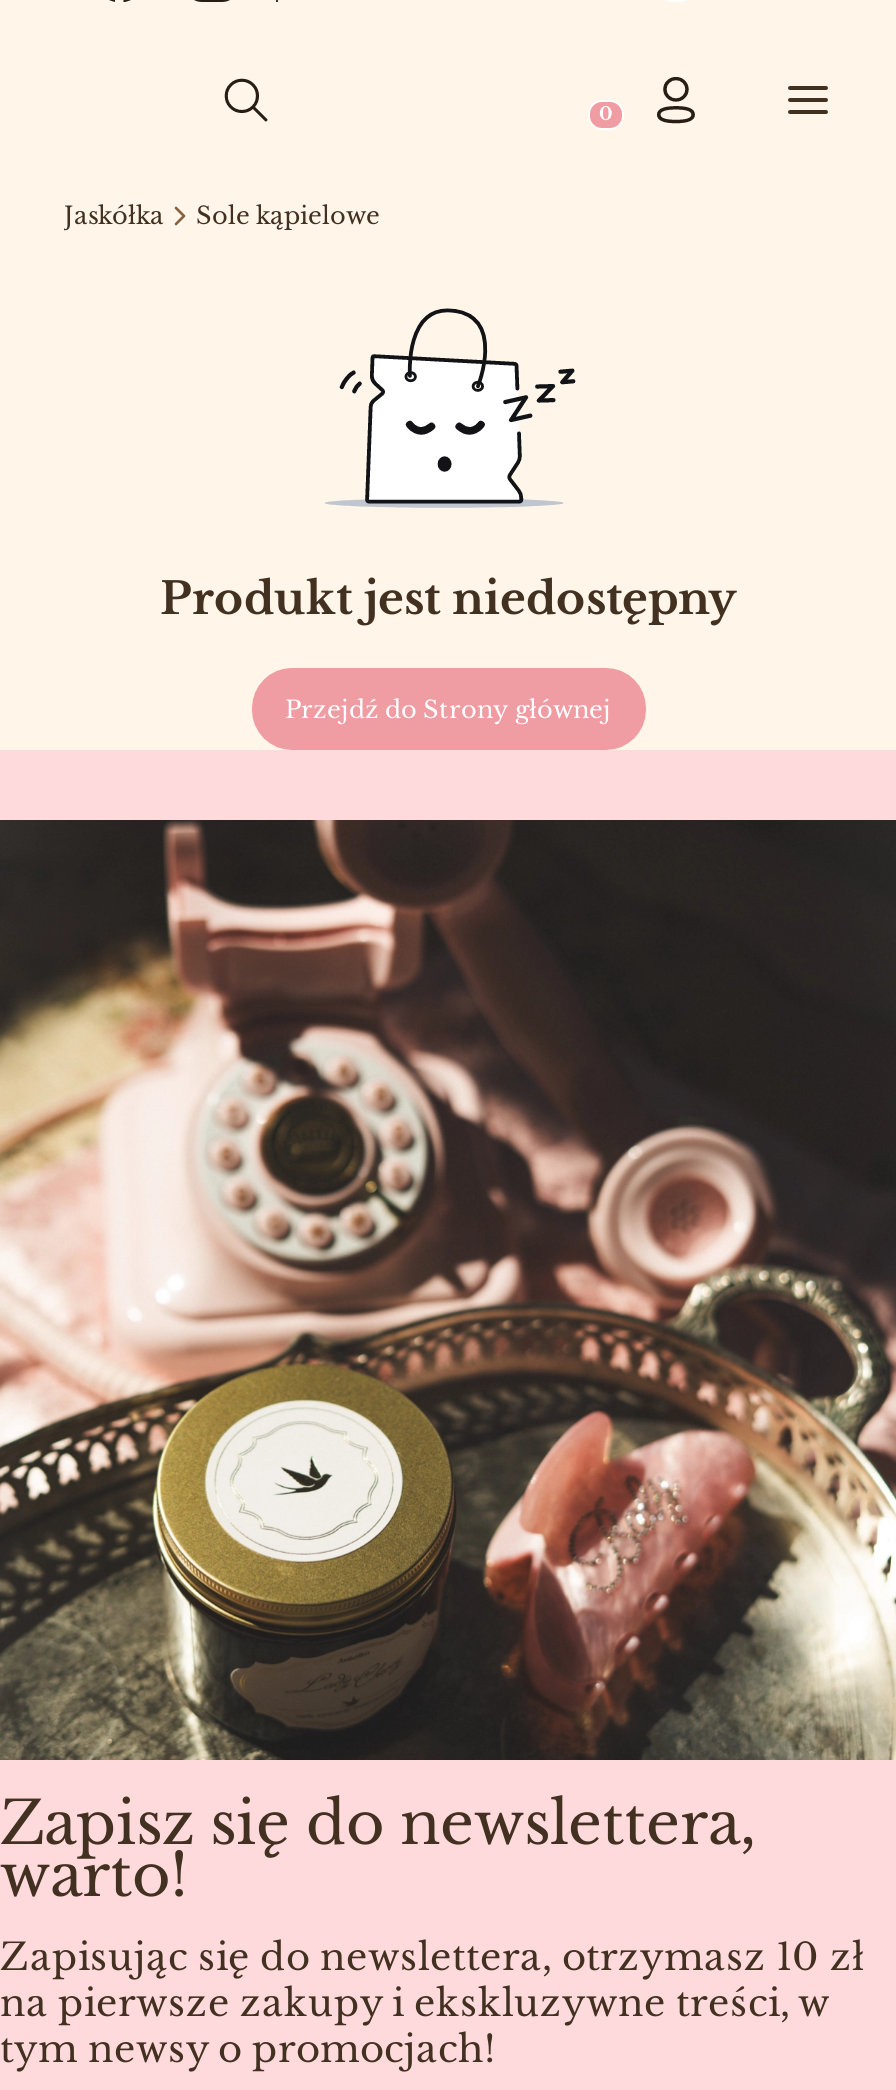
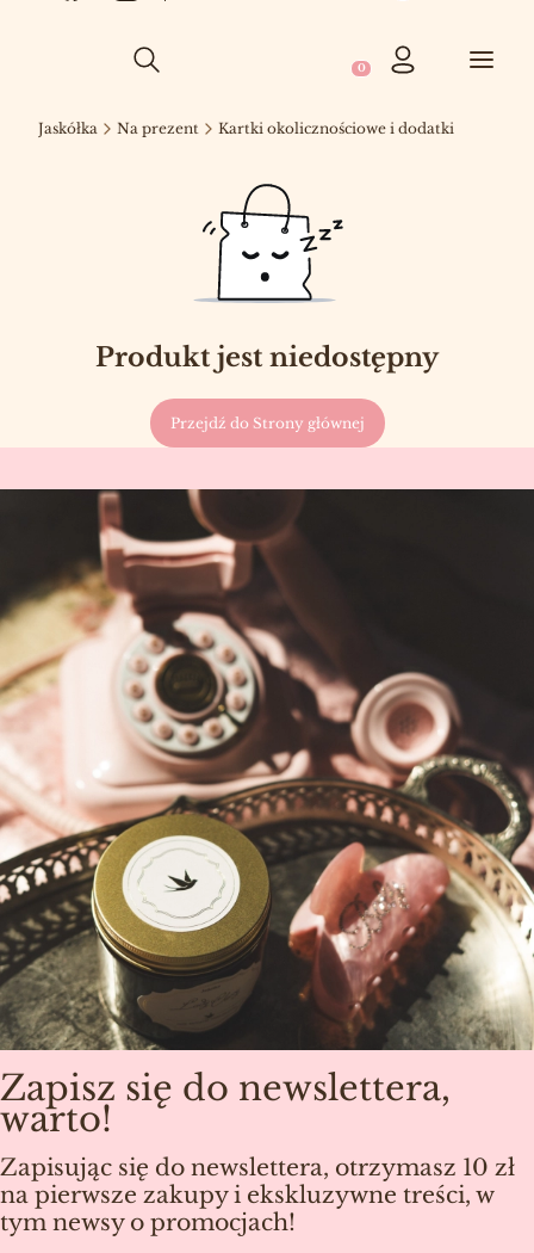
[196,199,380,229] Sole kąpielowe -> [117,119,454,137] Na prezent | Kartki okolicznościowe i dodatki

